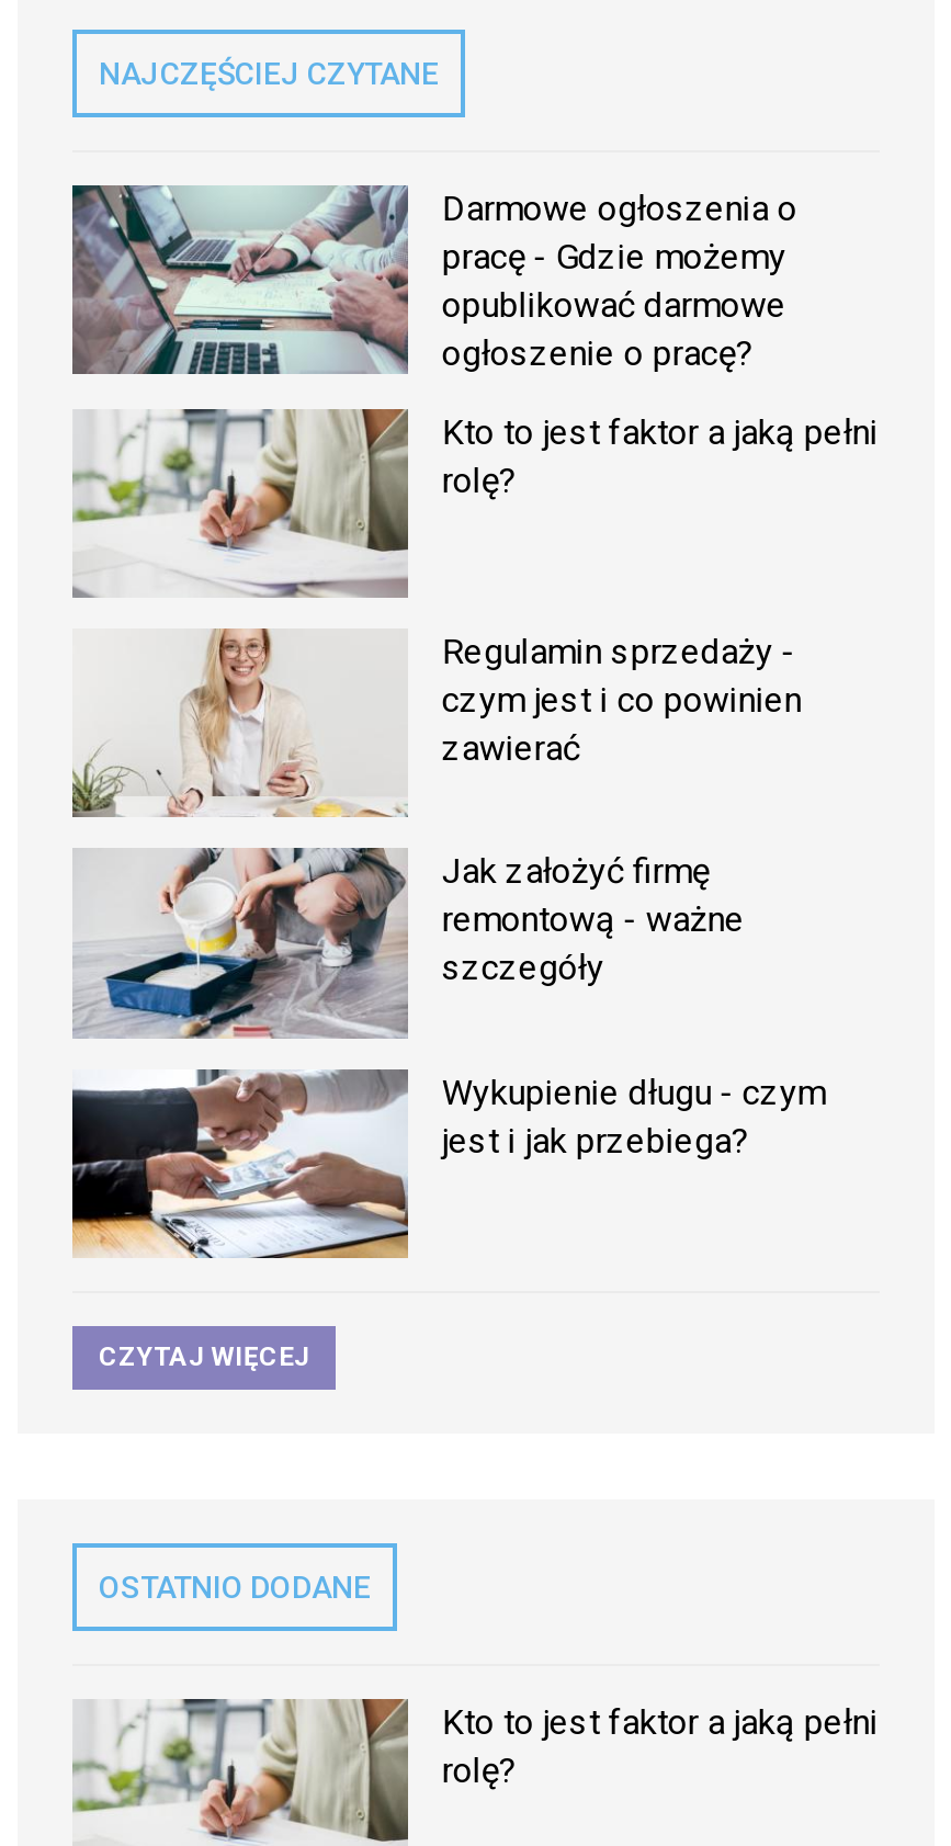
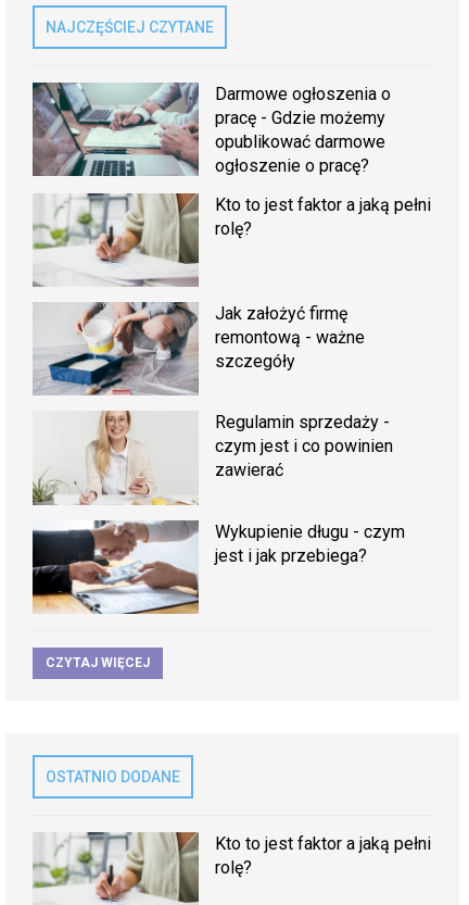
moved [72,628,801,817] -> [33,411,393,505]: [image] | Regulamin sprzedaży - | czym jest i co powinien | zawierać
moved [72,843,744,1043] -> [33,300,365,399]: [image] | Jak założyć firmę | remontową - ważne | szczegóły

